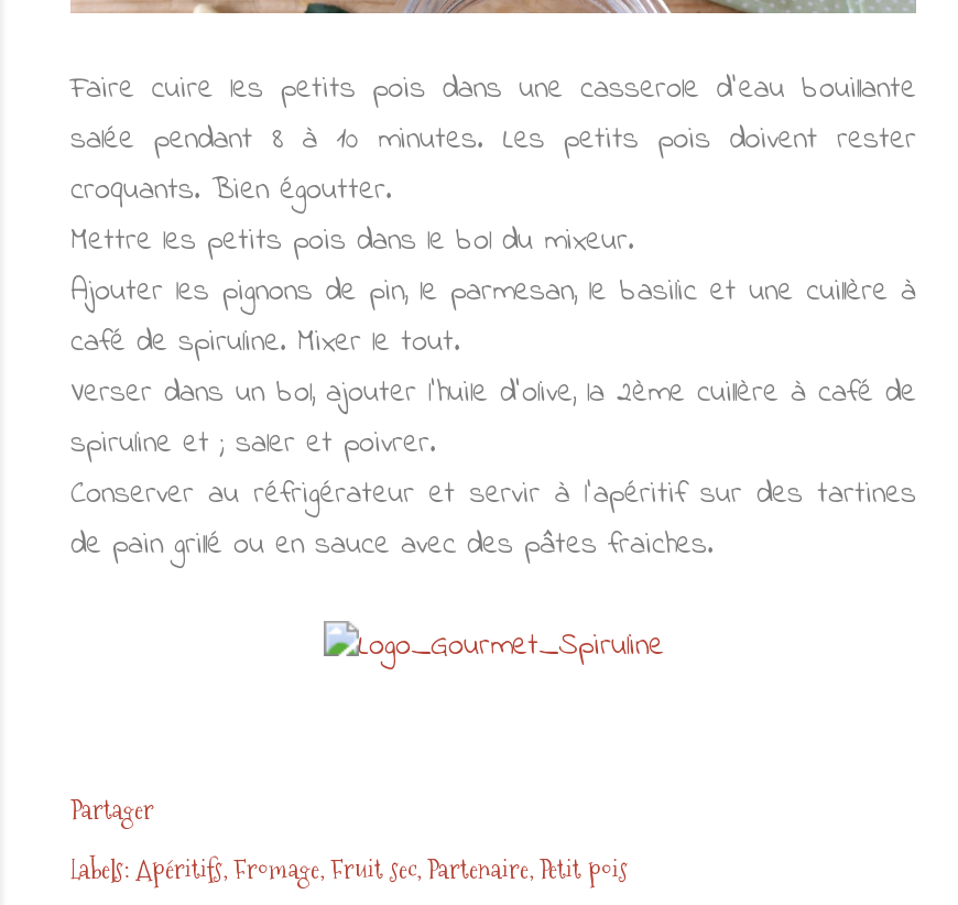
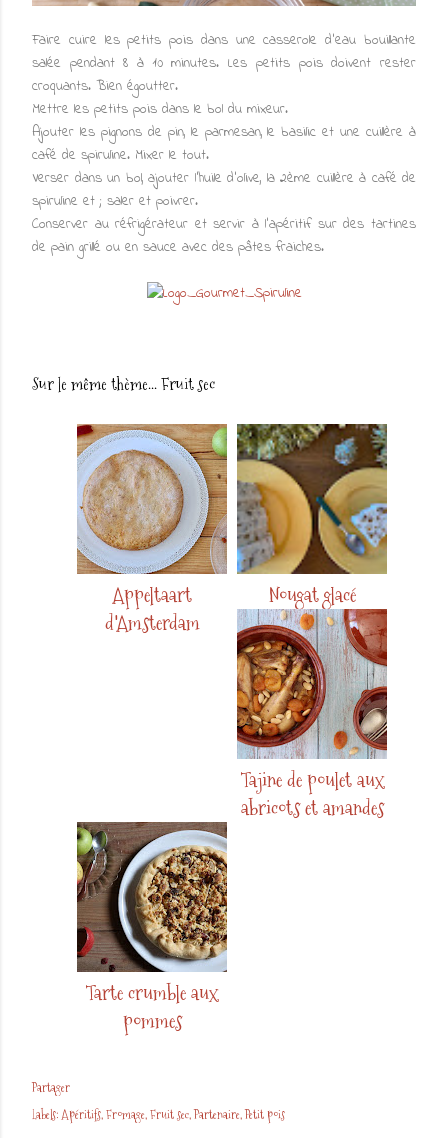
none -> [32,373,215,396] Sur le même thème... Fruit sec
none -> [76,423,228,637] [image] | Appeltaart | d'Amsterdam
none -> [76,821,228,1035] [image] | Tarte crumble aux | pommes
none -> [236,423,388,609] [image] | Nougat glacé
none -> [236,608,388,822] [image] | Tajine de poulet aux | abricots et amandes

